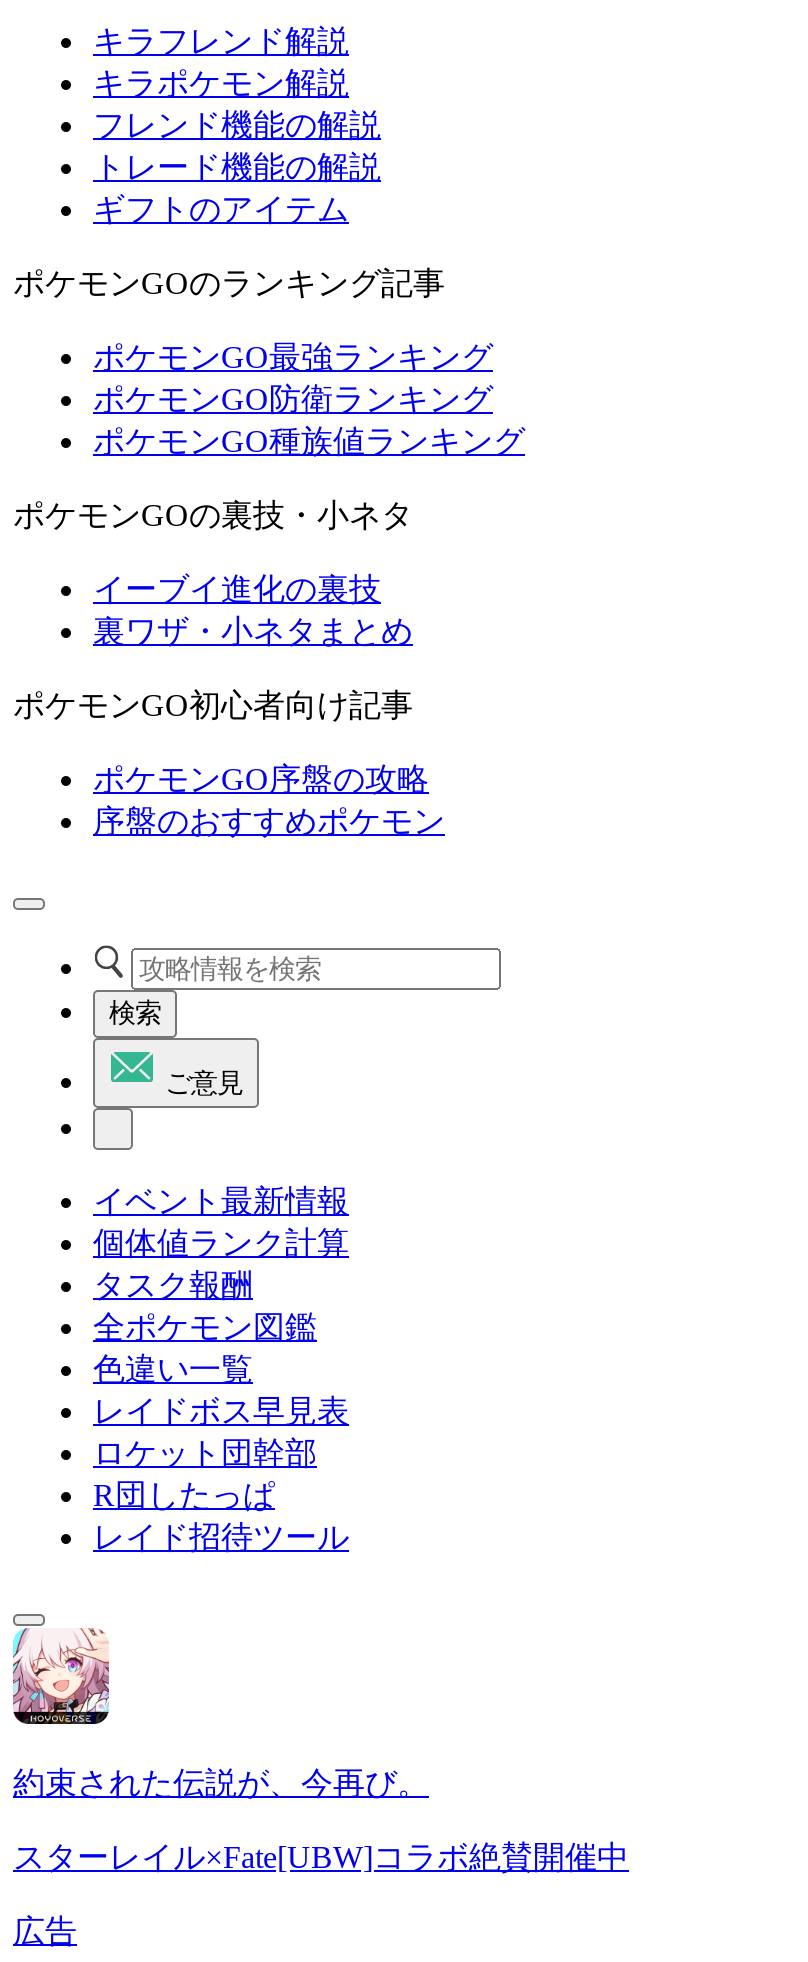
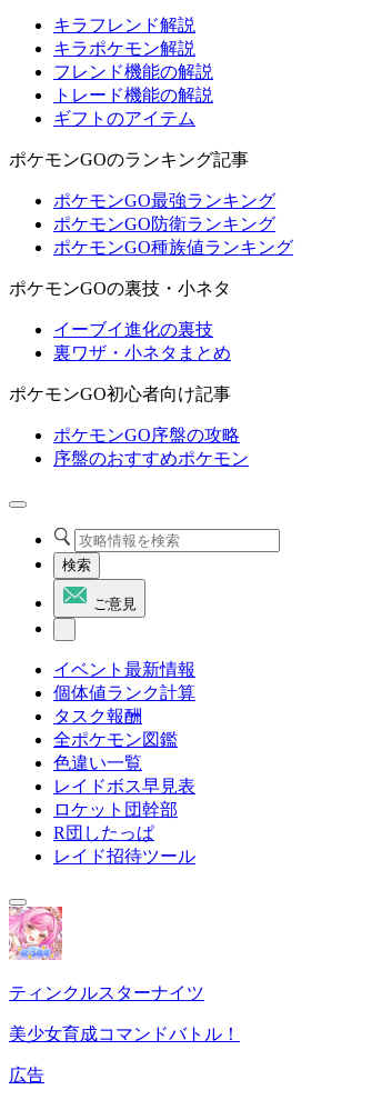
[11,1626,429,1800] [image] | 約束された伝説が、今再び。 -> [8,906,204,1002] [image] | ティンクルスターナイツ
[13,1840,629,1874] スターレイル×Fate[UBW]コラボ絶賛開催中 -> [9,1024,240,1043] 美少女育成コマンドバトル！

